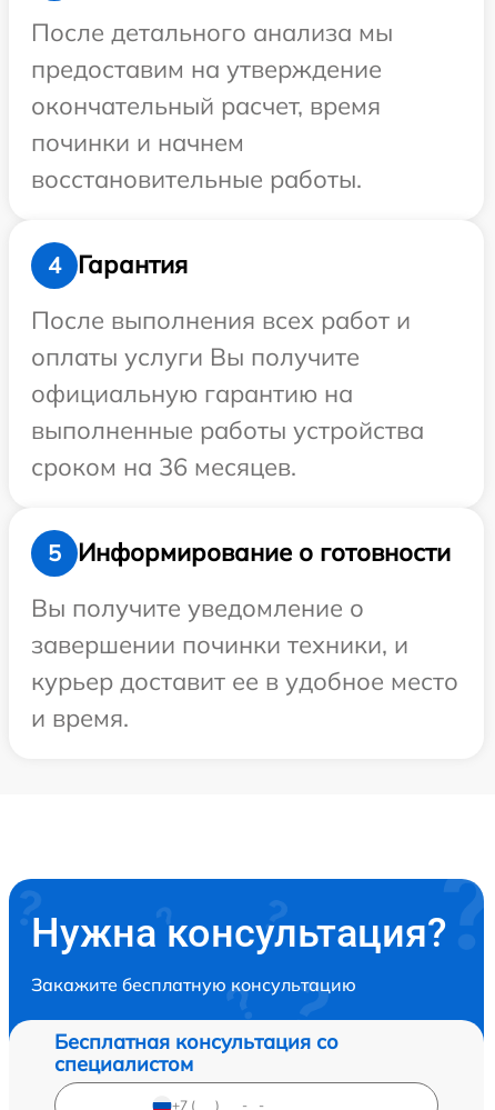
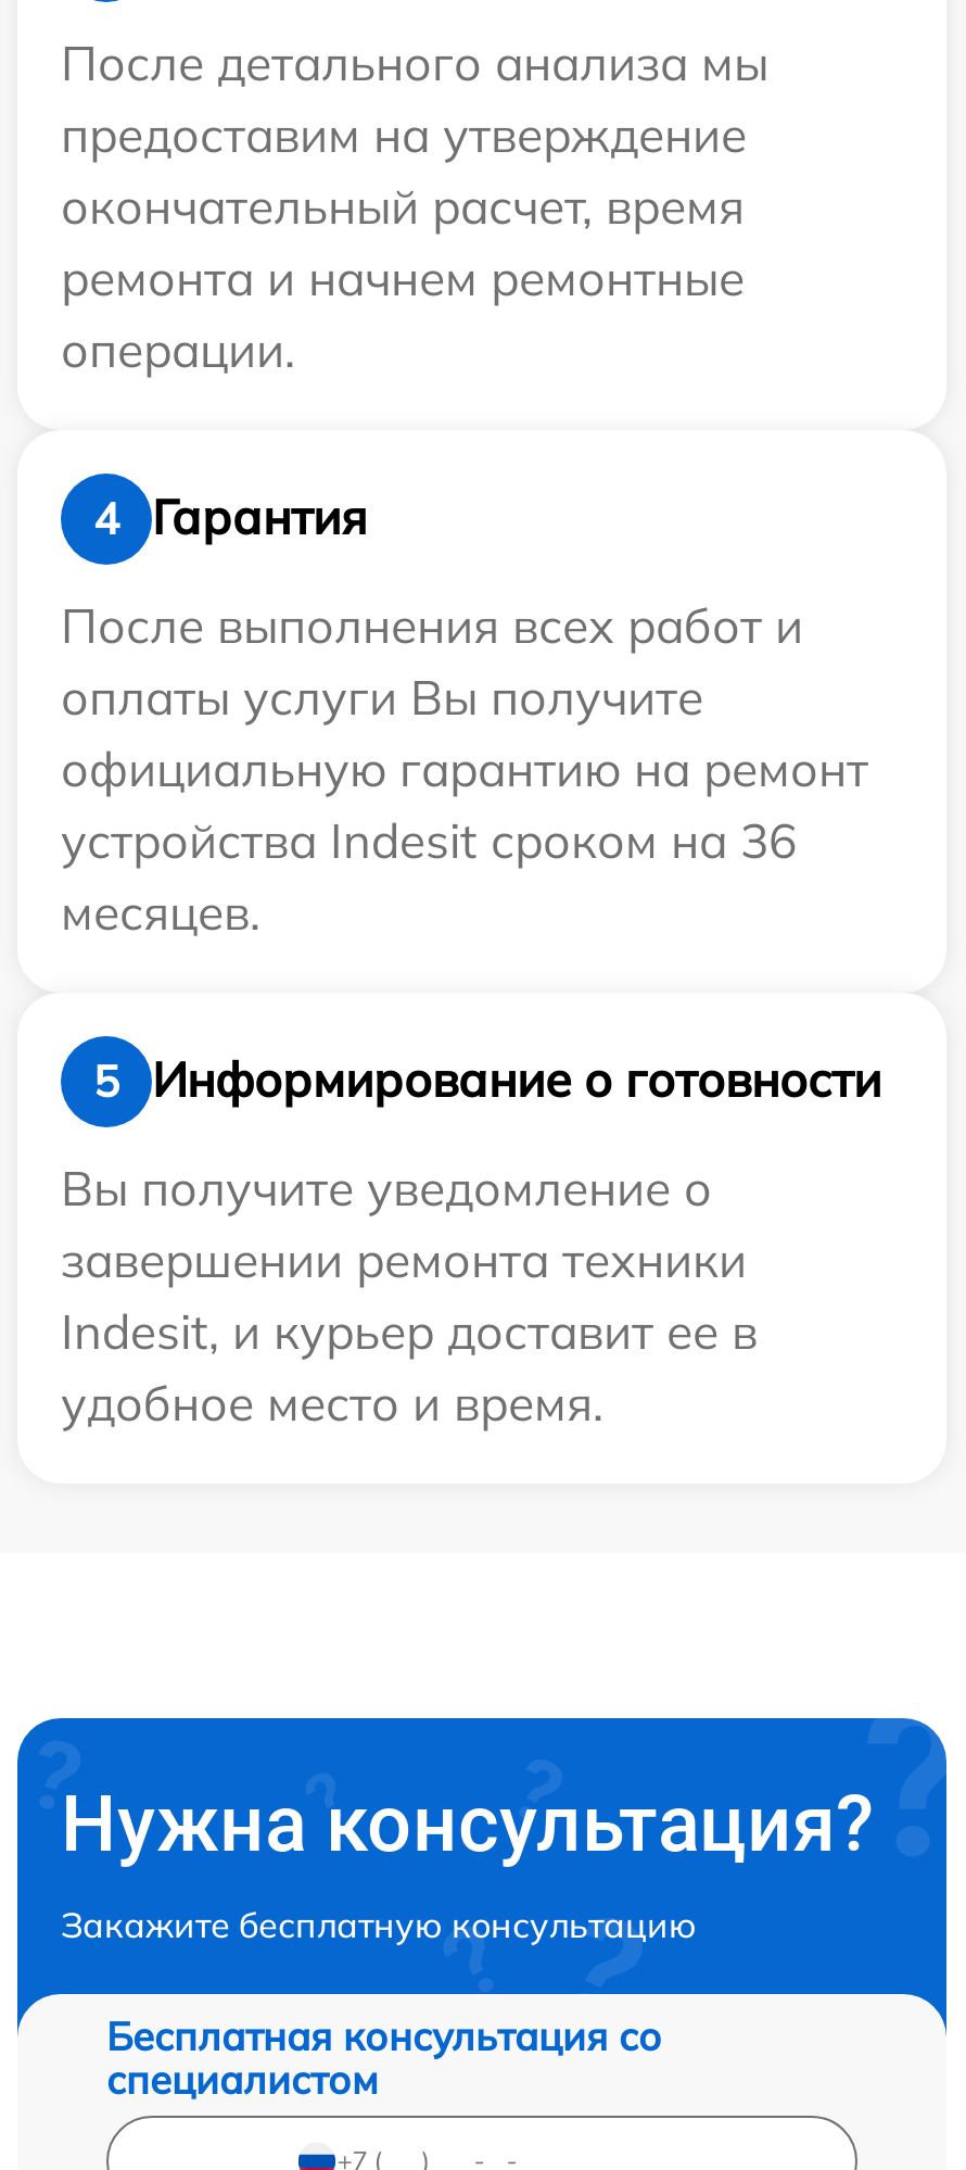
[31,126,362,194] починки и начнем | восстановительные работы. -> [61,247,745,380] ремонта и начнем ремонтные | операции.
[31,378,424,482] официальную гарантию на | выполненные работы устройства | сроком на 36 месяцев. -> [61,738,868,942] официальную гарантию на ремонт | устройства Indesit сроком на 36 | месяцев.
[31,629,458,733] завершении починки техники, и | курьер доставит ее в удобное место | и время. -> [61,1229,758,1433] завершении ремонта техники | Indesit, и курьер доставит ее в | удобное место и время.

